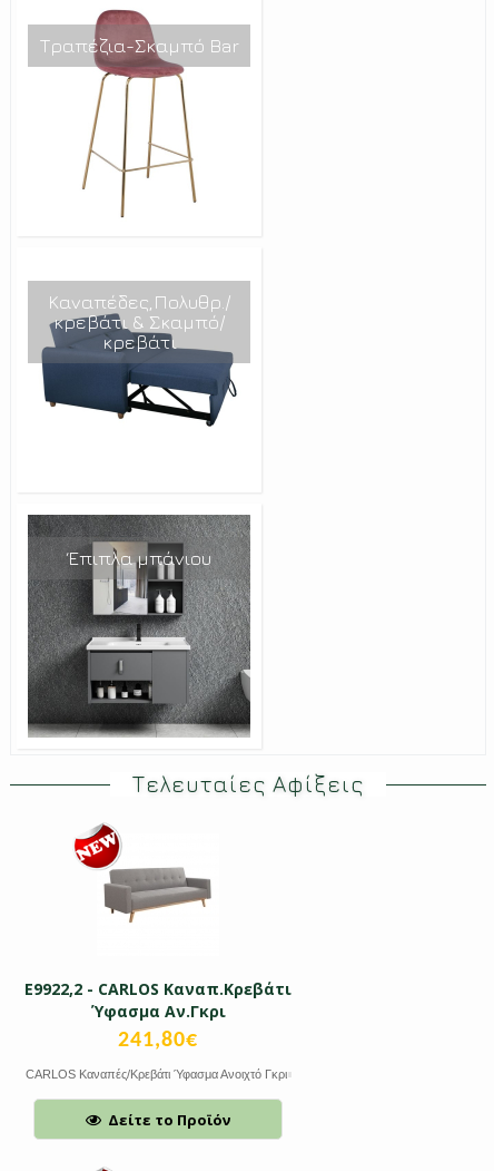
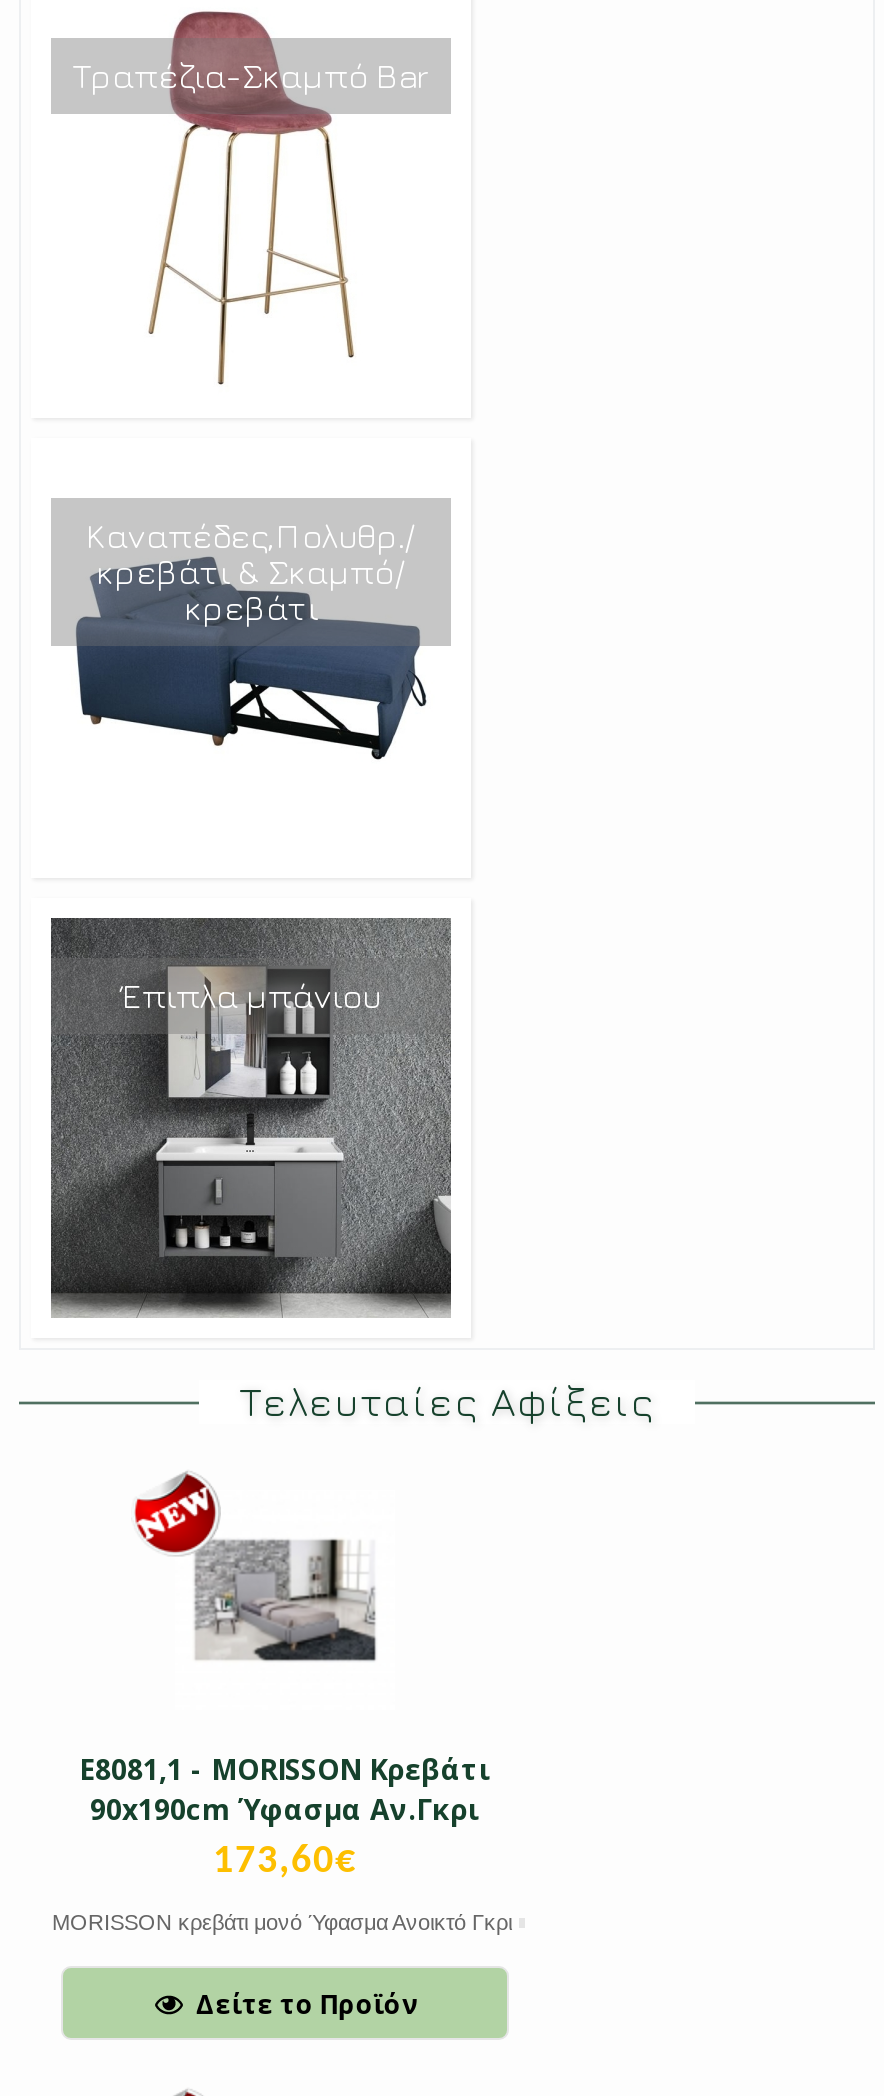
[103,861,211,928] [image] -> [189,1538,379,1662] [image]
[24,978,292,1052] Ε9922,2 - CARLOS Καναπ.Κρεβάτι | Ύφασμα Αν.Γκρι | 241,80€ -> [79,1750,491,1882] Ε8081,1 - MORISSON Κρεβάτι | 90x190cm Ύφασμα Αν.Γκρι | 173,60€
[26,1067,287,1081] CARLOS Καναπές/Κρεβάτι Ύφασμα Ανοιχτό Γκρι -> [52,1910,512,1934] MORISSON κρεβάτι μονό Ύφασμα Ανοικτό Γκρι

